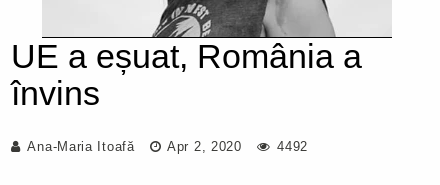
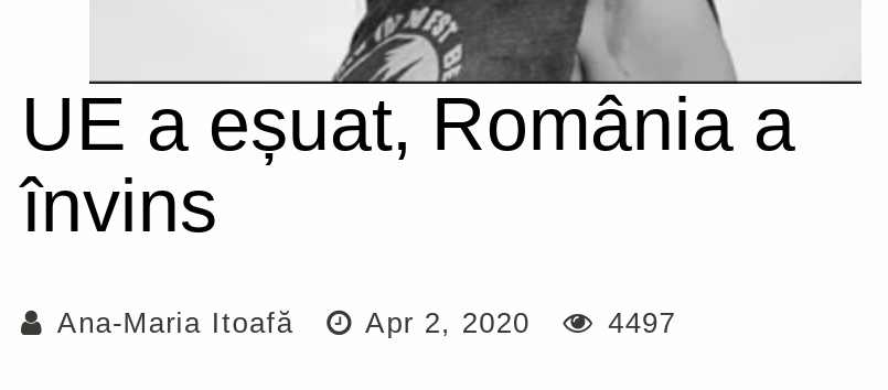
[272,139,308,154] 4492 -> [598,306,676,339] 4497

